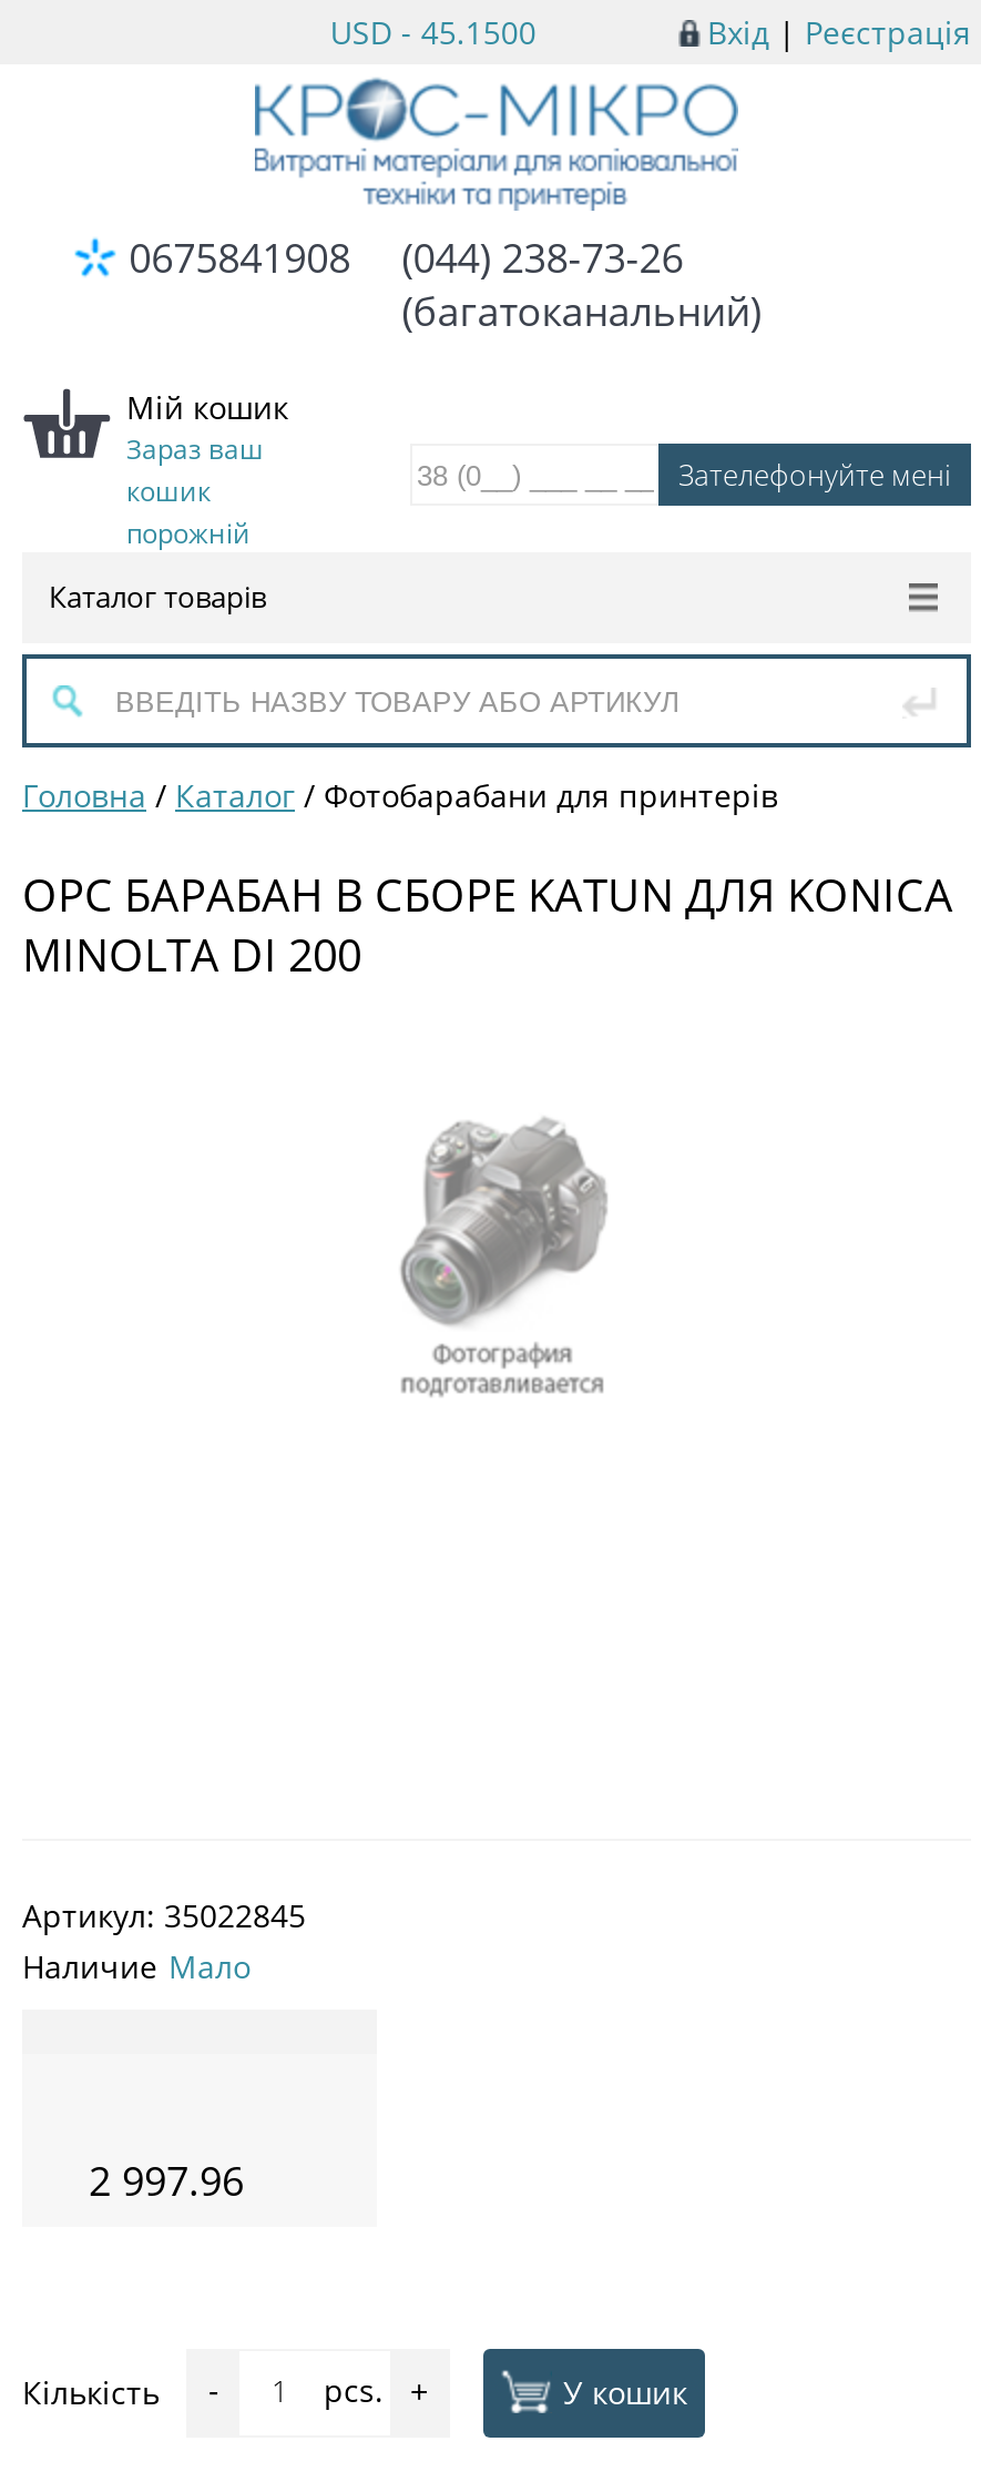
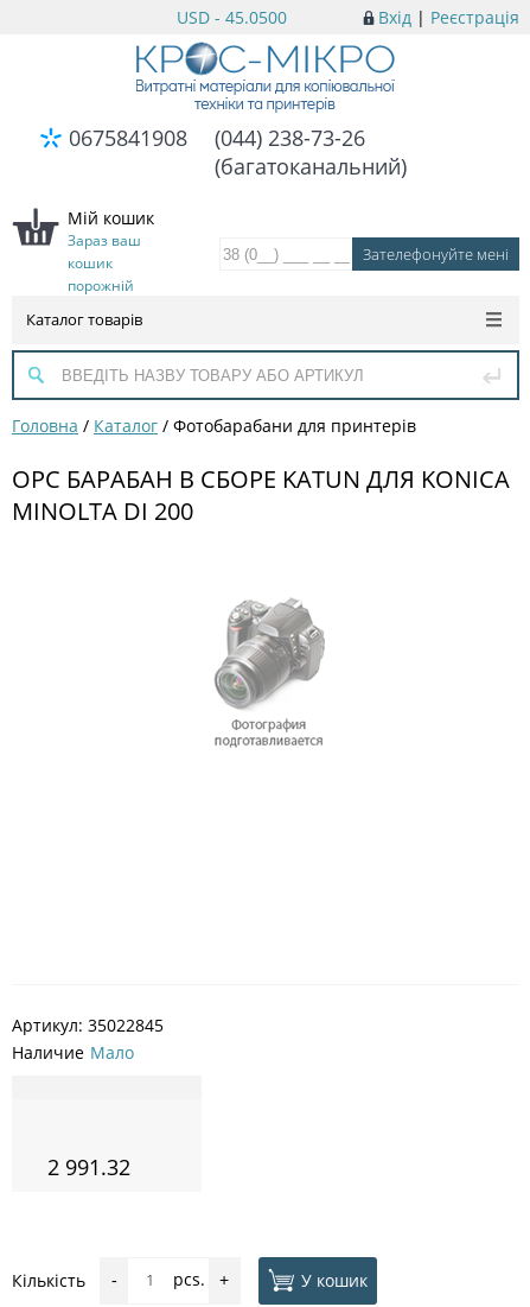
[330,11,536,53] USD - 45.1500 -> [176,6,287,28] USD - 45.0500
[89,2153,244,2206] 2 997.96 -> [47,1152,130,1181] 2 991.32

